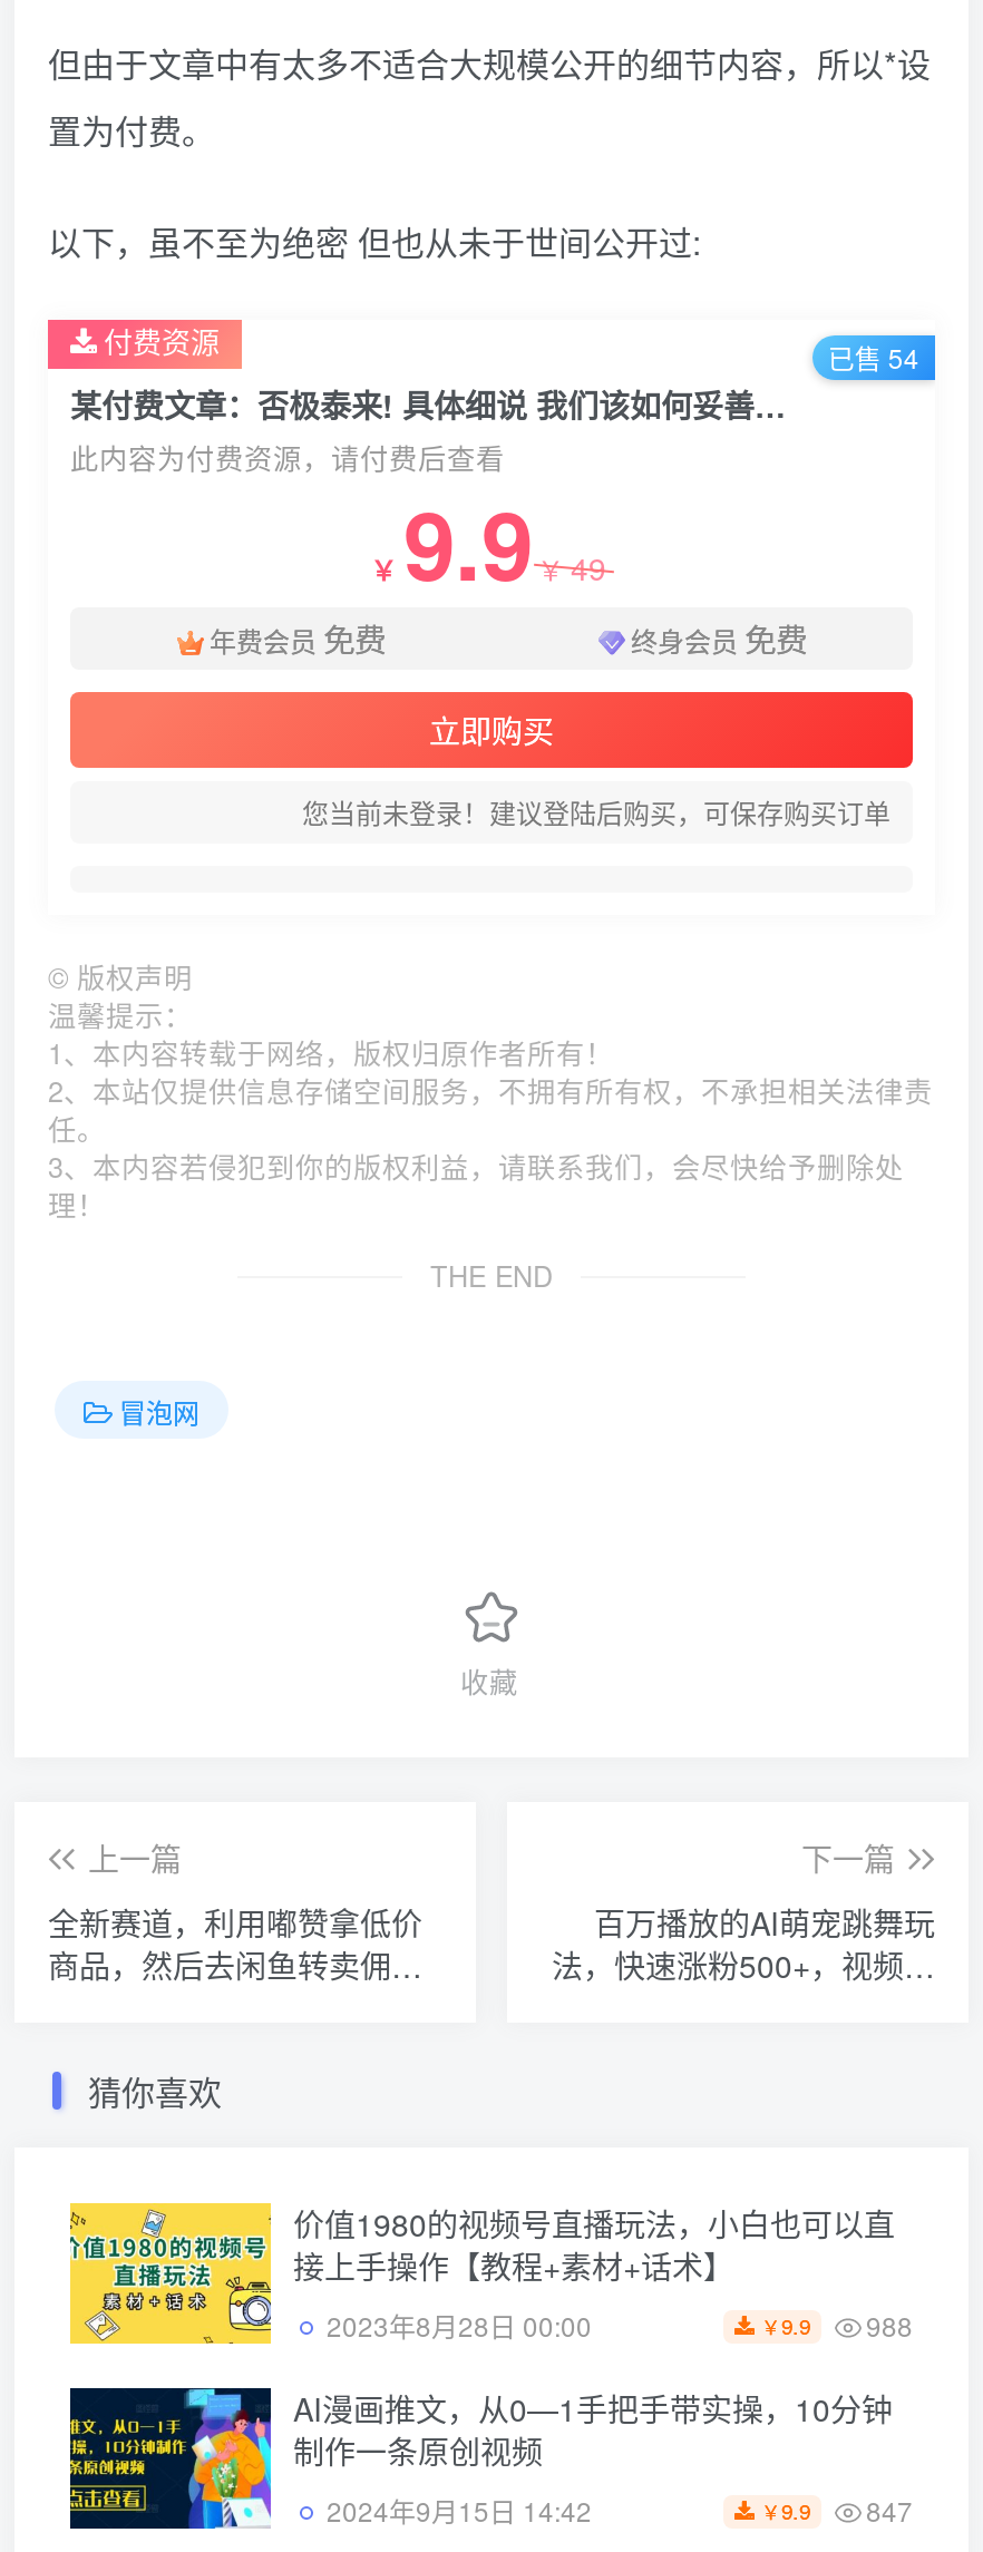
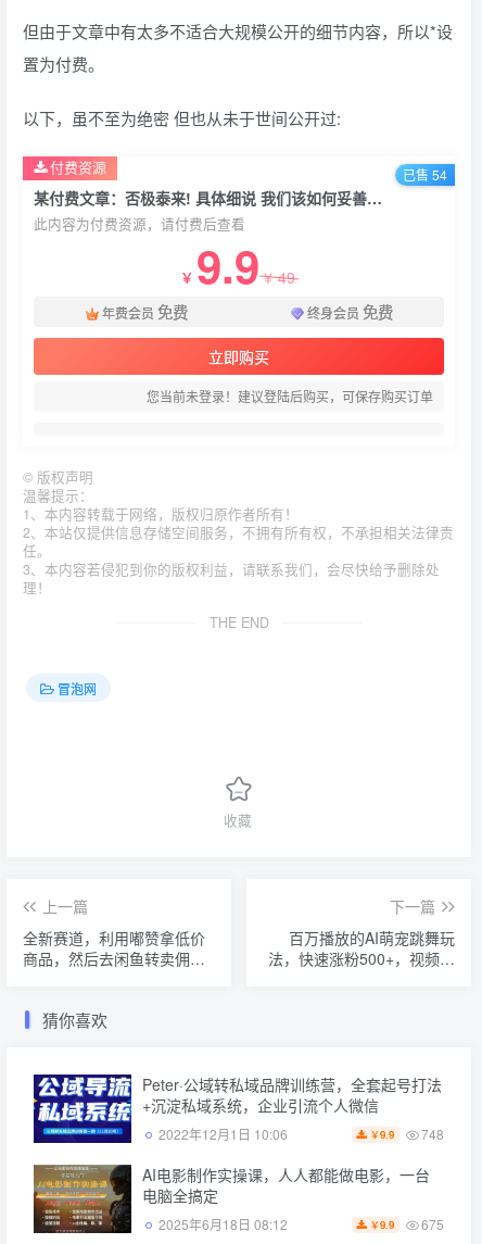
[68,2201,895,2346] [image] | 价值1980的视频号直播玩法，小白也可以直 | 接上手操作【教程+素材+话术】 | 2023年8月28日 00:00 -> [33,1073,442,1144] [image] | Peter·公域转私域品牌训练营，全套起号打法 | +沉淀私域系统，企业引流个人微信 | 2022年12月1日 10:06
[761,2305,913,2343] ￥9.9 988 -> [370,1124,444,1143] ￥9.9 748
[68,2386,893,2531] [image] | AI漫画推文，从0—1手把手带实操，10分钟 | 制作一条原创视频 | 2024年9月15日 14:42 -> [33,1163,430,1234] [image] | AI电影制作实操课，人人都能做电影，一台 | 电脑全搞定 | 2025年6月18日 08:12
[761,2490,913,2528] ￥9.9 847 -> [370,1214,444,1233] ￥9.9 675

